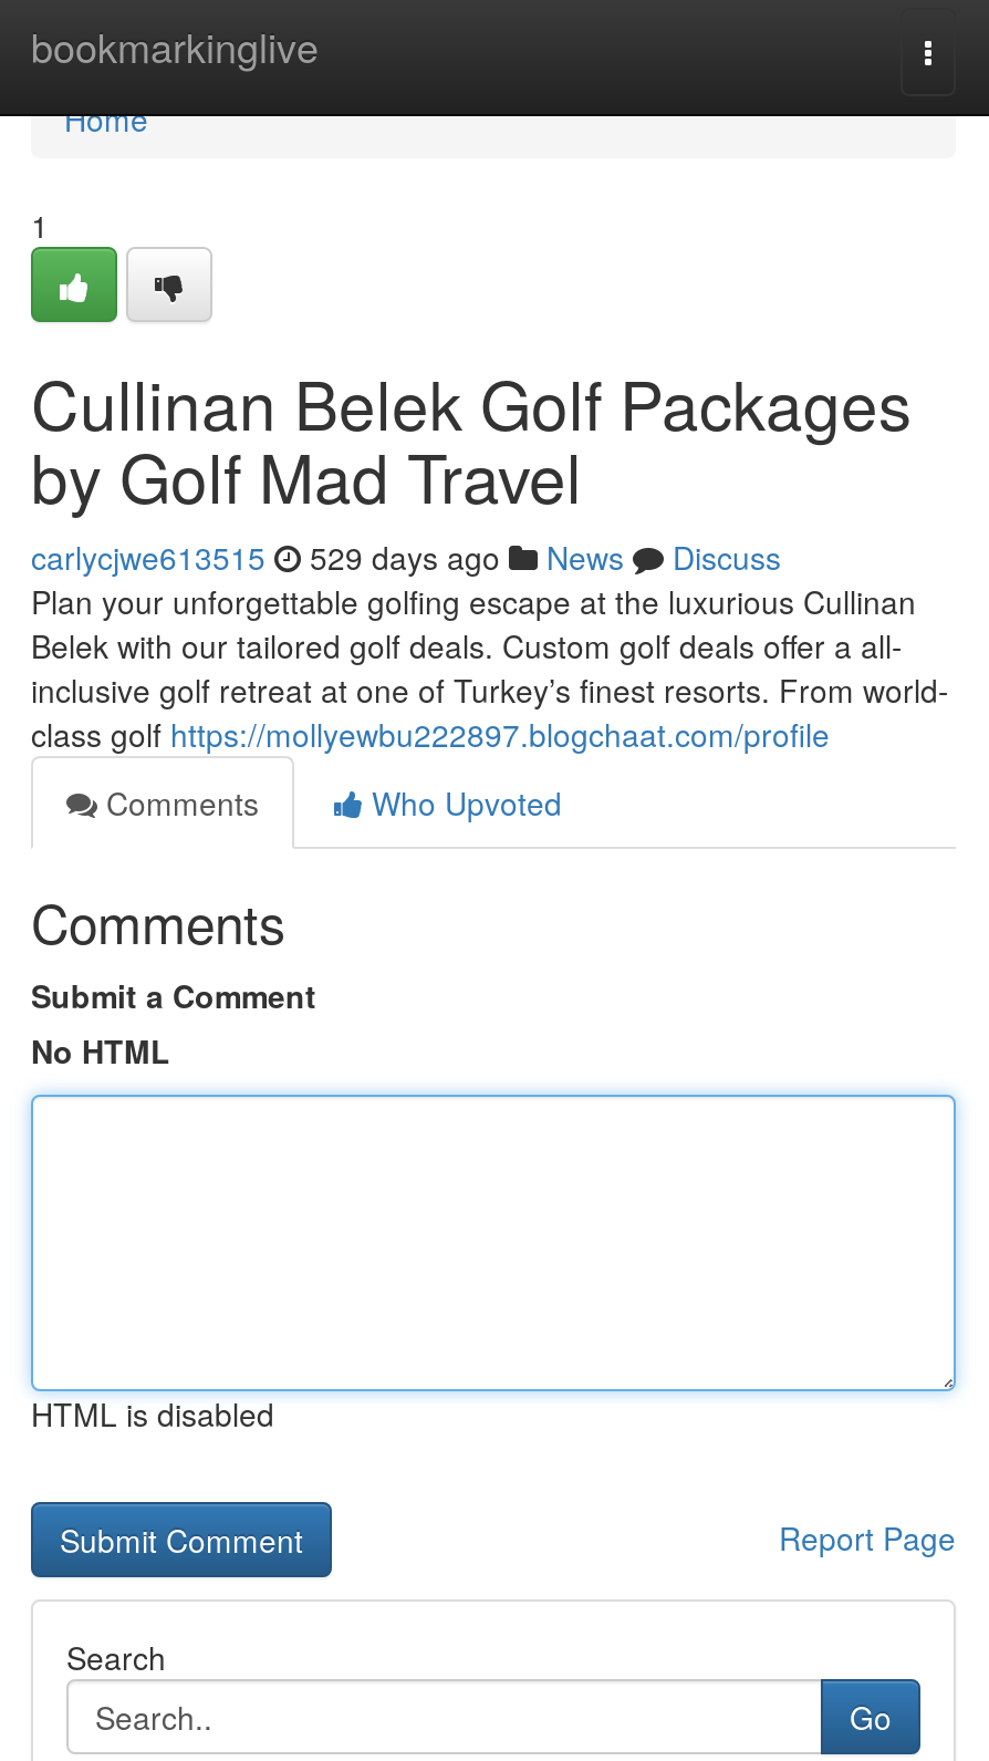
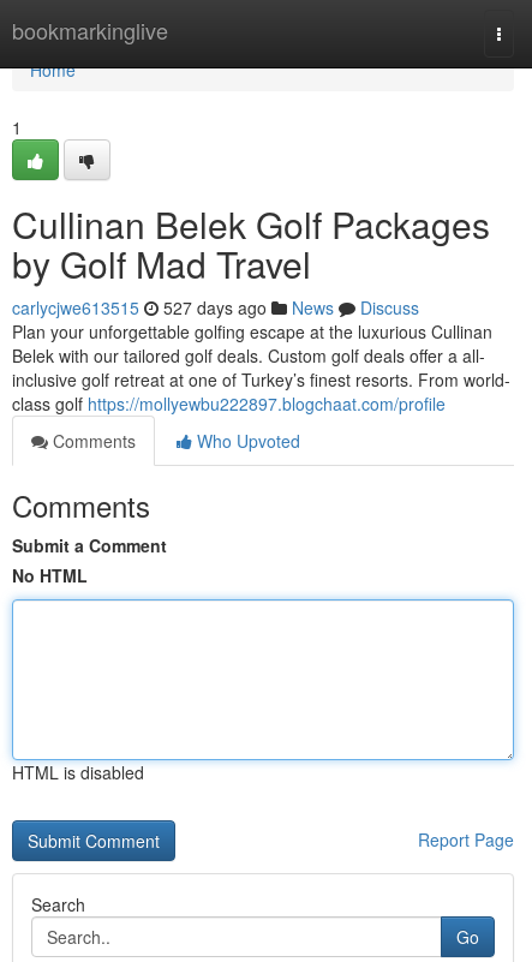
[31,535,781,579] carlycjwe613515 529 days ago News Discuss -> [12,295,419,319] carlycjwe613515 527 days ago News Discuss

